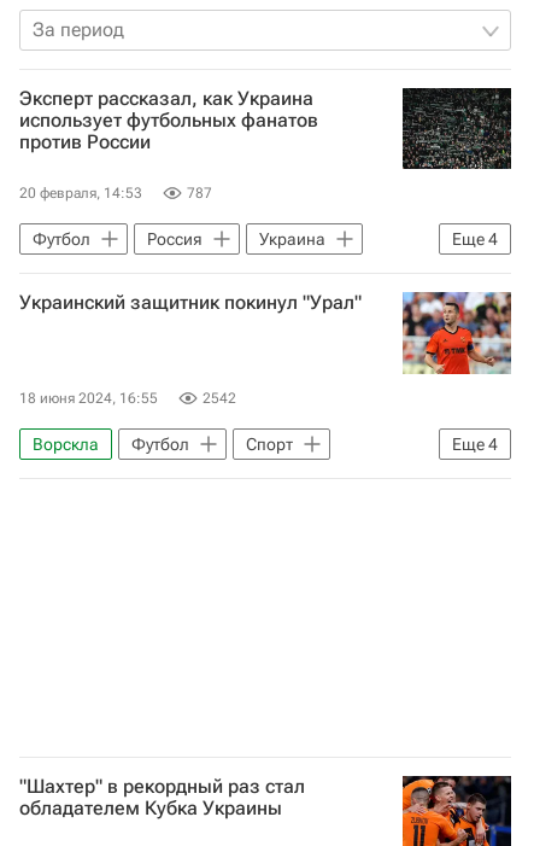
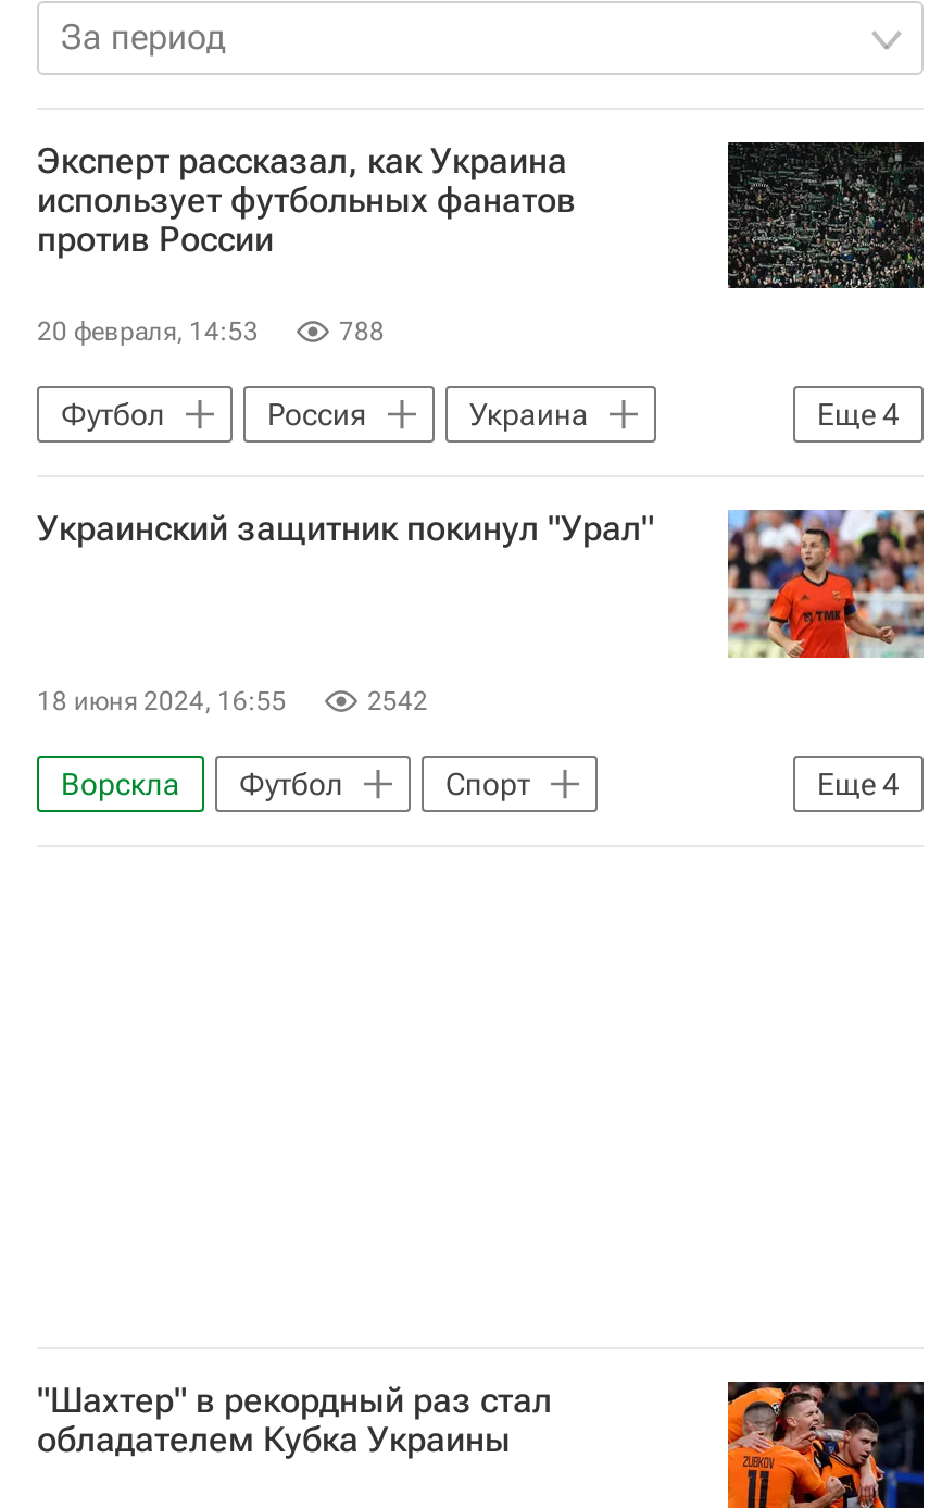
[187,185,212,202] 787 -> [339,316,385,347] 788

